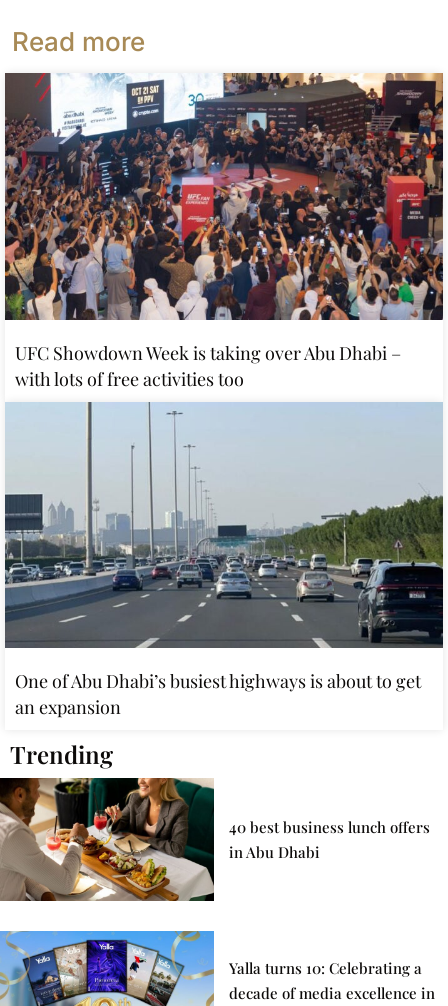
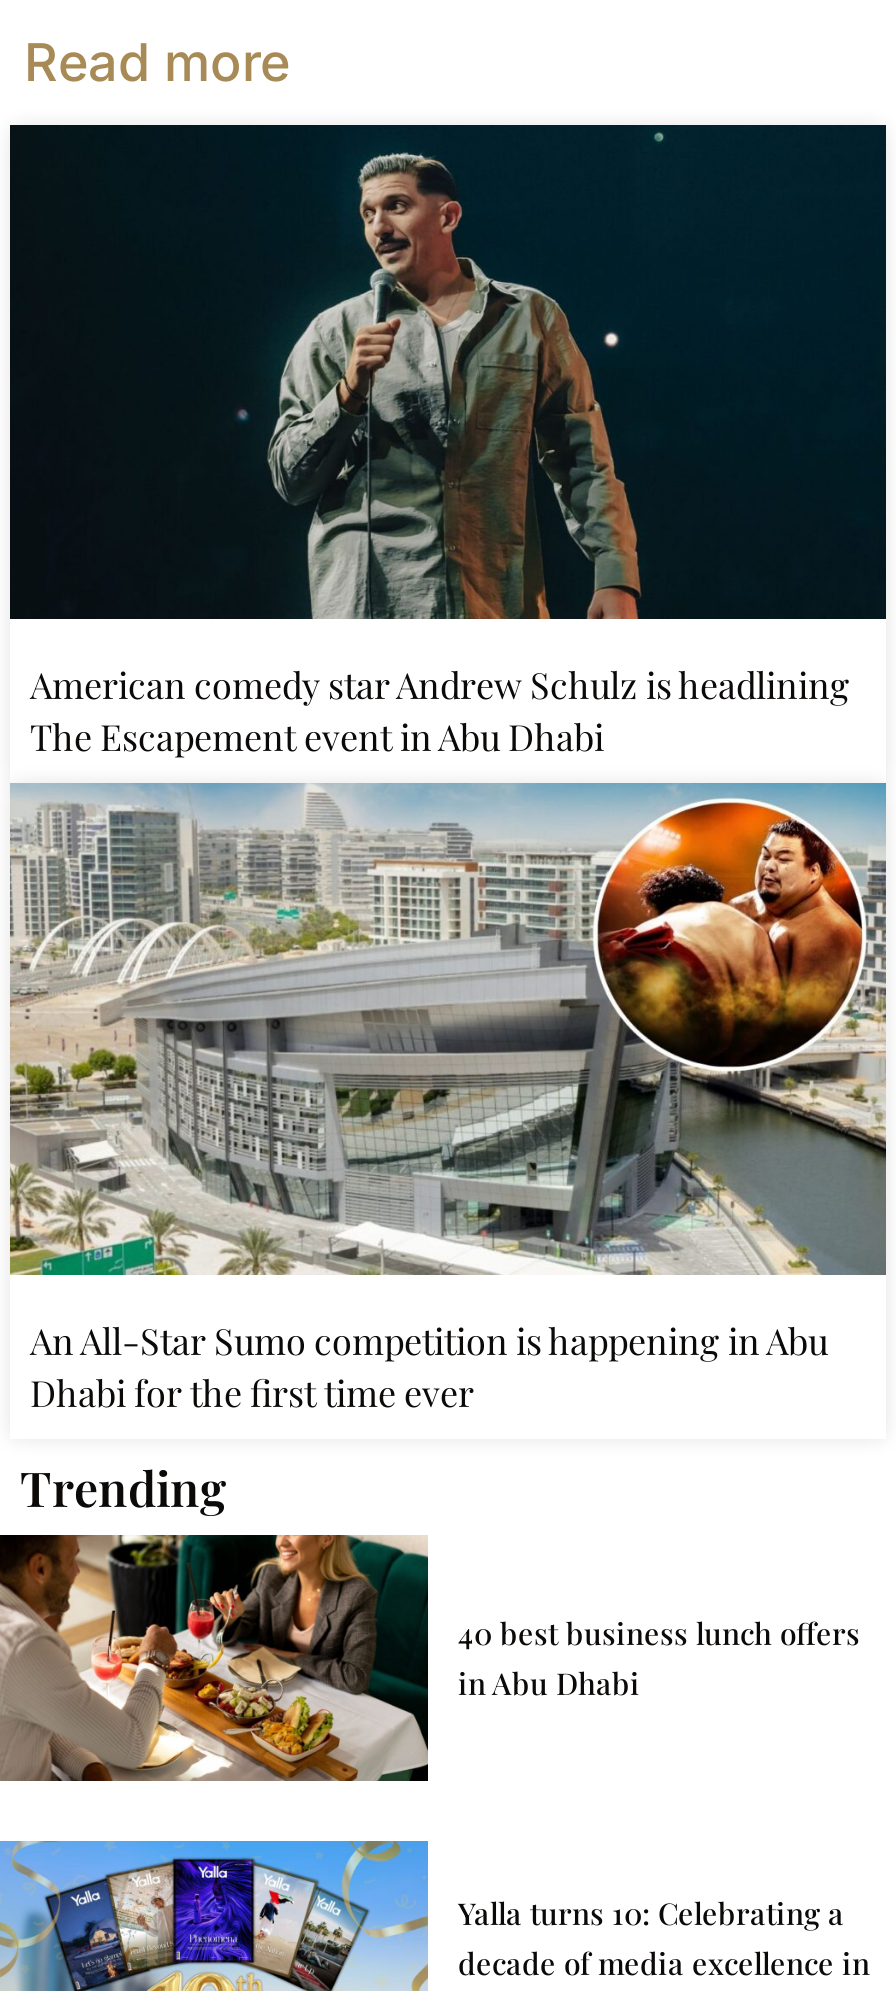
[4,72,444,391] [image] | UFC Showdown Week is taking over Abu Dhabi – | with lots of free activities too -> [8,123,888,760] [image] | American comedy star Andrew Schulz is headlining | The Escapement event in Abu Dhabi
[4,402,444,719] [image] | One of Abu Dhabi’s busiest highways is about to get | an expansion -> [10,783,888,1417] [image] | An All-Star Sumo competition is happening in Abu | Dhabi for the first time ever

